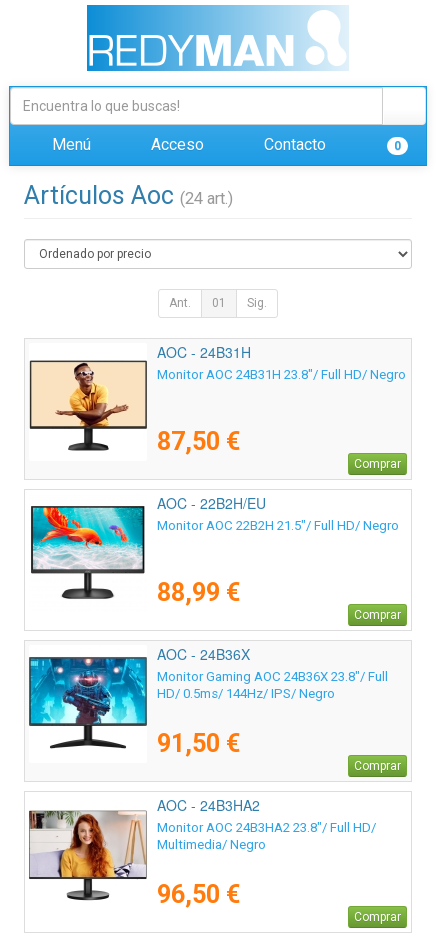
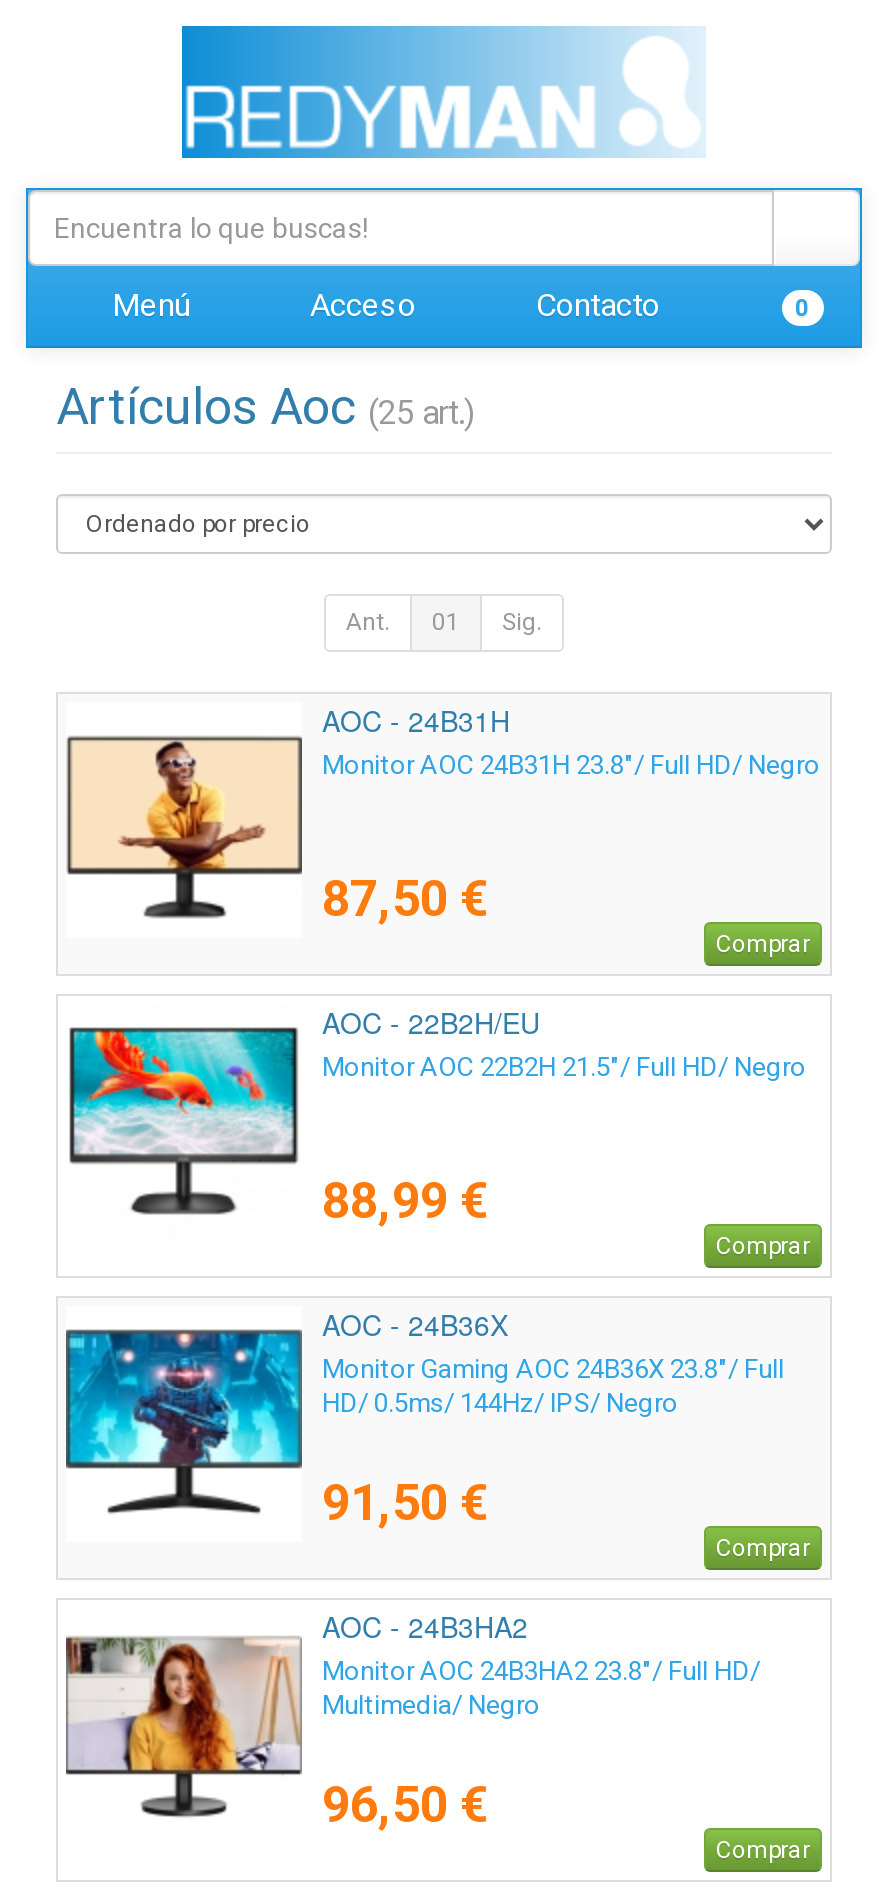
[24,181,233,210] Artículos Aoc (24 art.) -> [56,378,474,436] Artículos Aoc (25 art.)

